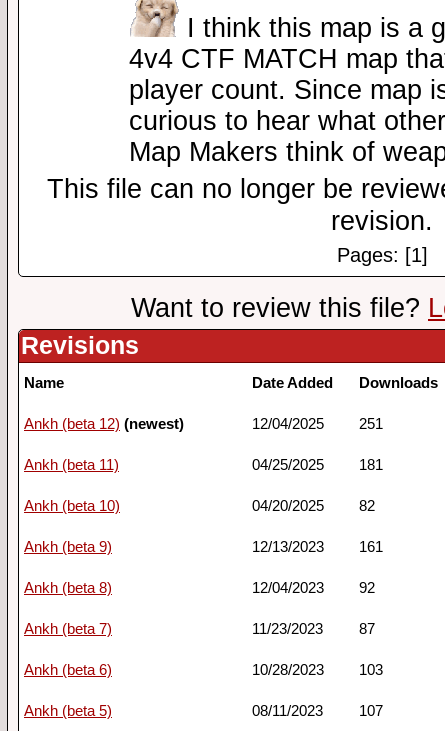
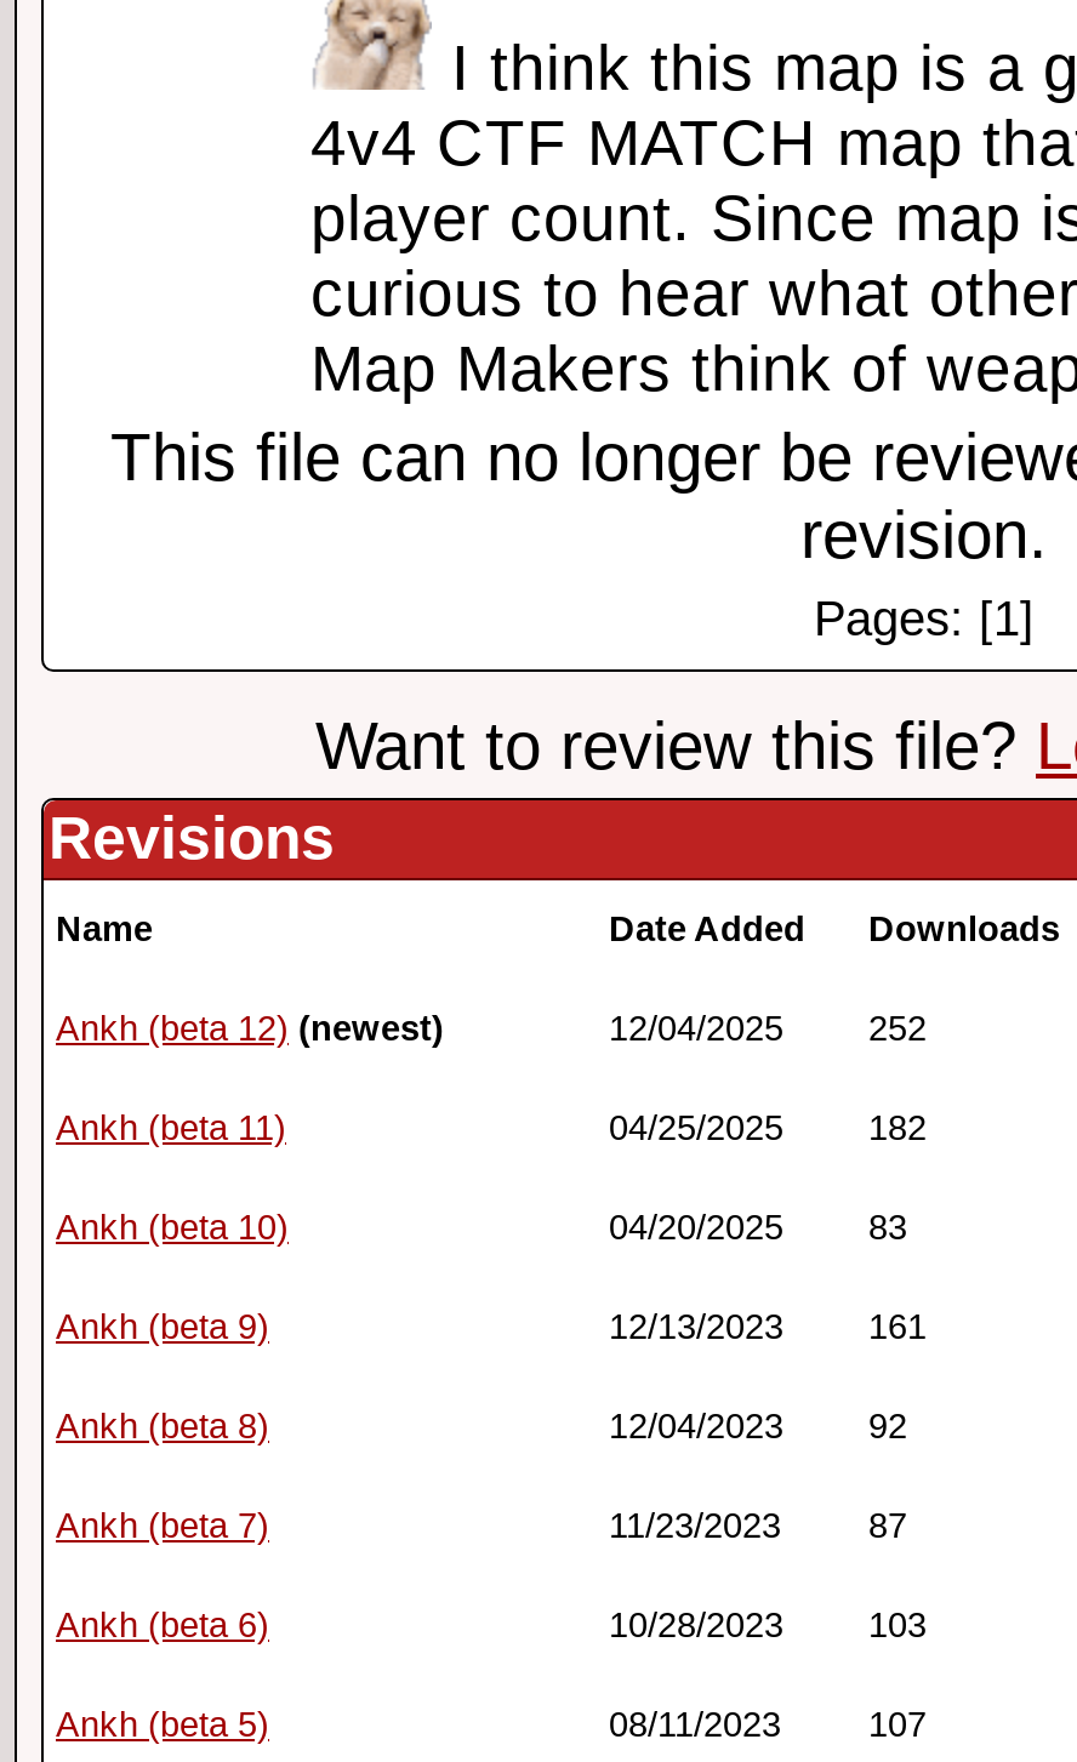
[359,416,383,432] 251 -> [868,1009,927,1048] 252
[359,457,383,473] 181 -> [868,1109,927,1147] 182
[359,498,375,514] 82 -> [868,1208,907,1247] 83

